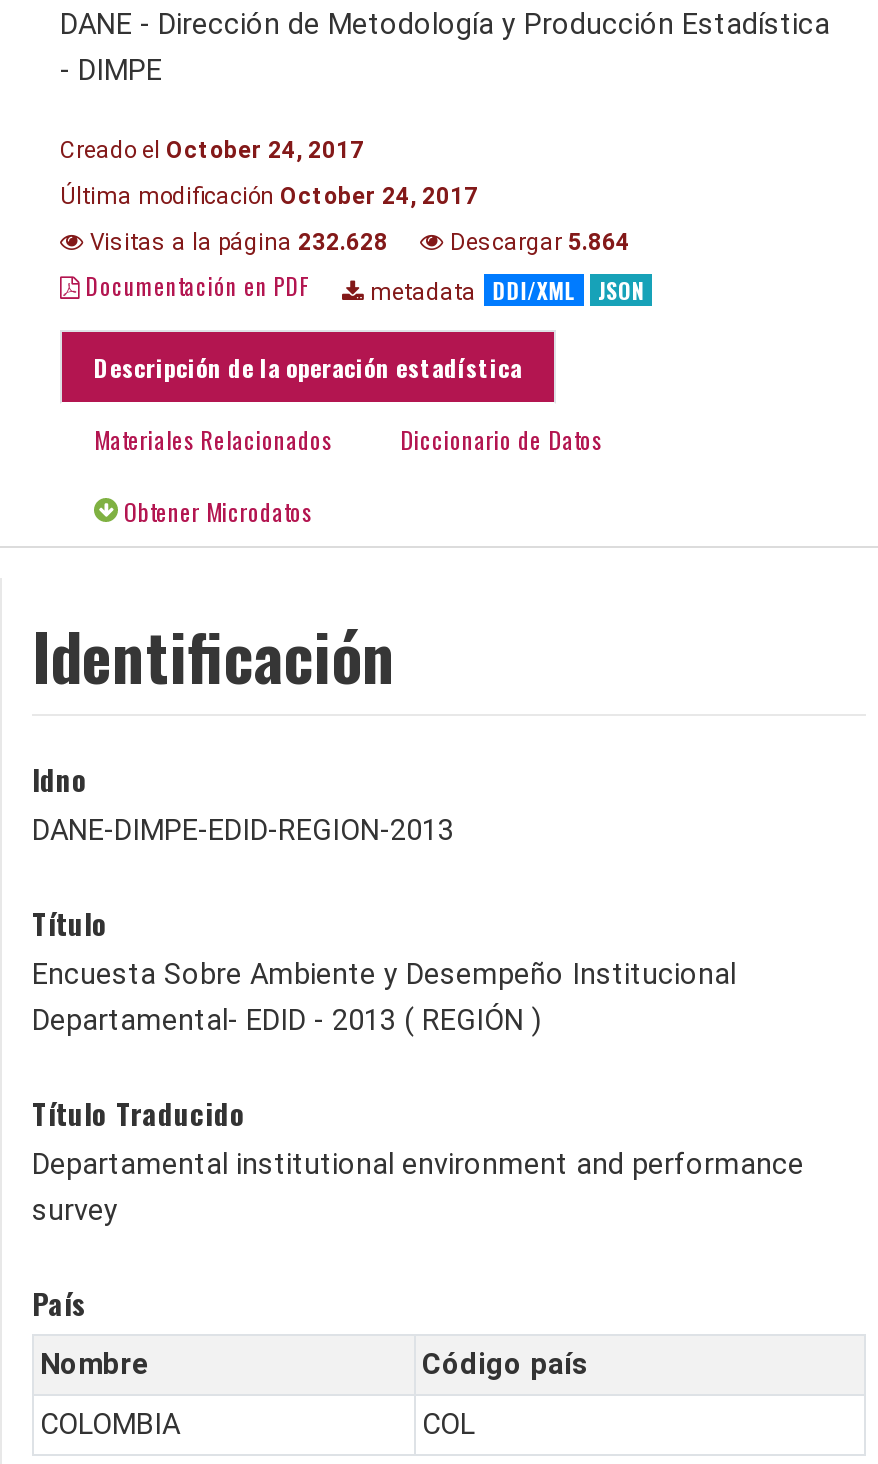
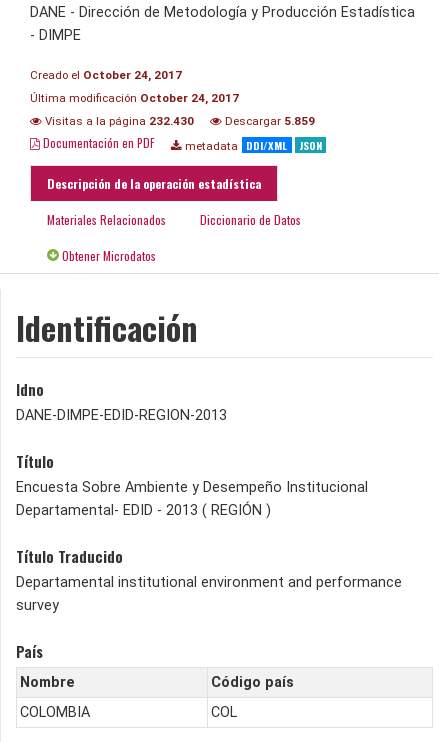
[84,228,388,256] Visitas a la página 232.628 -> [42,114,194,128] Visitas a la página 232.430
[444,228,630,256] Descargar 5.864 -> [222,114,315,128] Descargar 5.859

